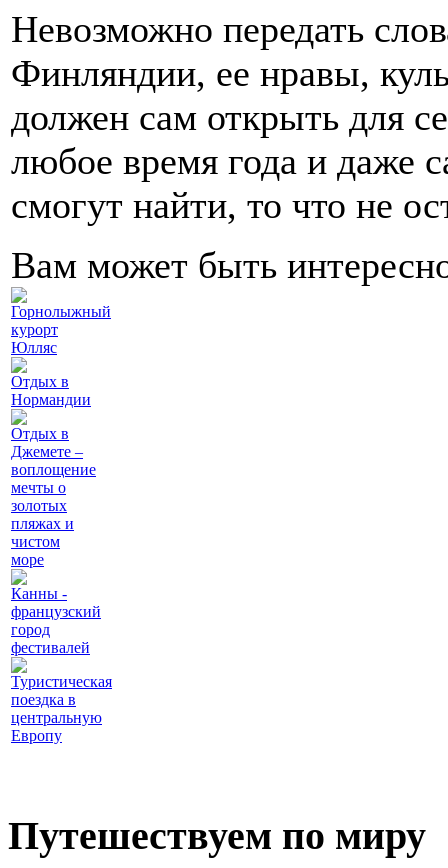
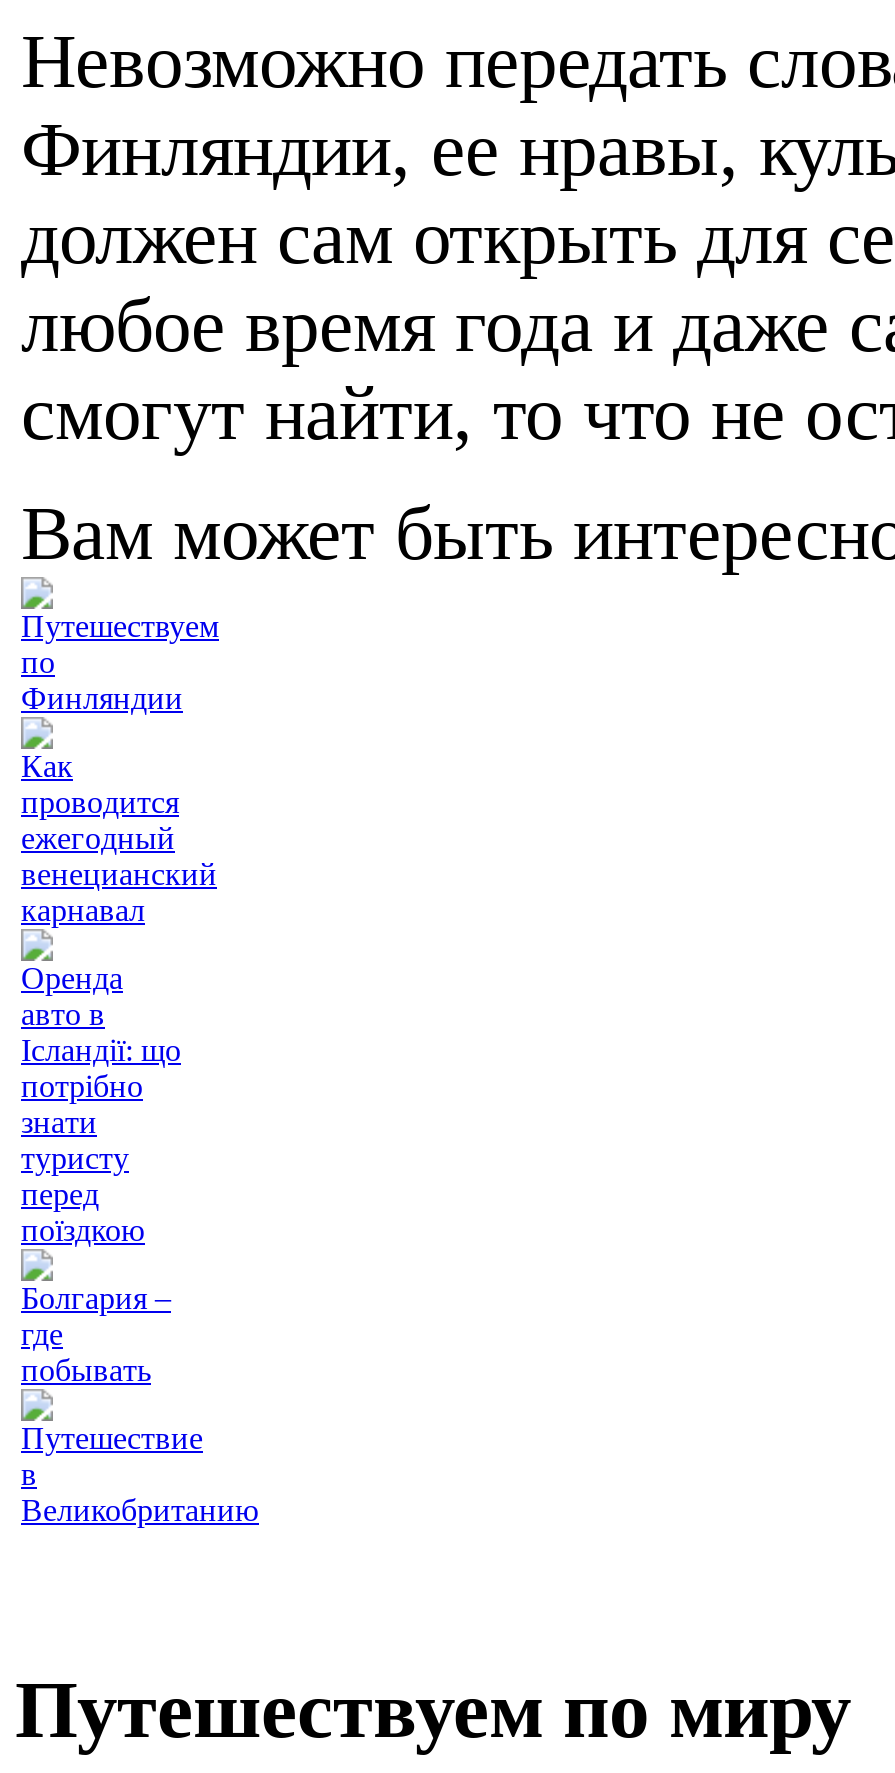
[11,303,111,356] Горнолыжный | курорт | Юлляс -> [21,610,219,716] Путешествуем | по | Финляндии
[11,373,91,408] Отдых в | Нормандии -> [21,750,217,928] Как | проводится | ежегодный | венецианский | карнавал
[11,425,96,568] Отдых в | Джемете – | воплощение | мечты о | золотых | пляжах и | чистом | море -> [21,962,181,1248] Оренда | авто в | Ісландії: що | потрібно | знати | туристу | перед | поїздкою
[11,585,101,656] Канны - | французский | город | фестивалей -> [21,1282,171,1388] Болгария – | где | побывать
[11,673,112,744] Туристическая | поездка в | центральную | Европу -> [21,1422,259,1528] Путешествие | в | Великобританию

